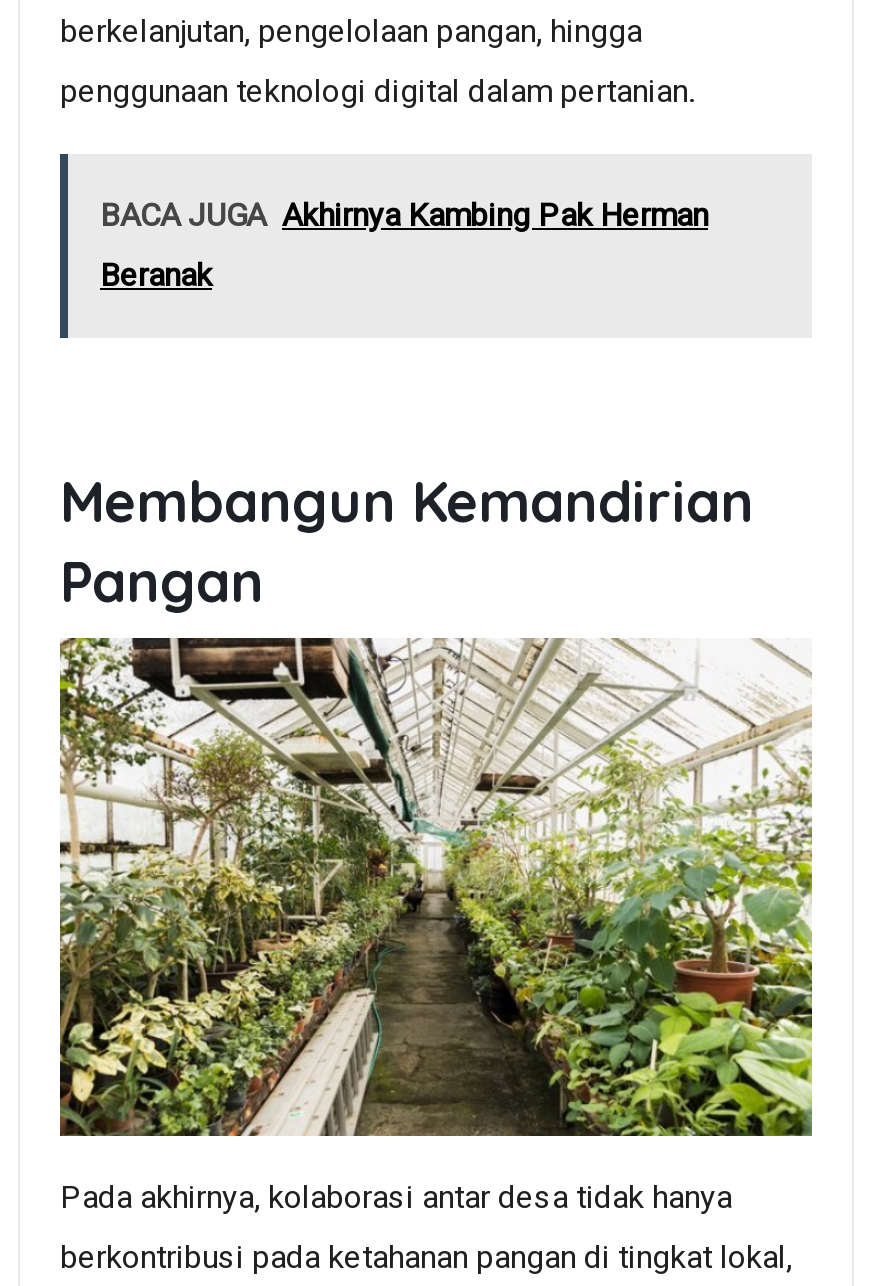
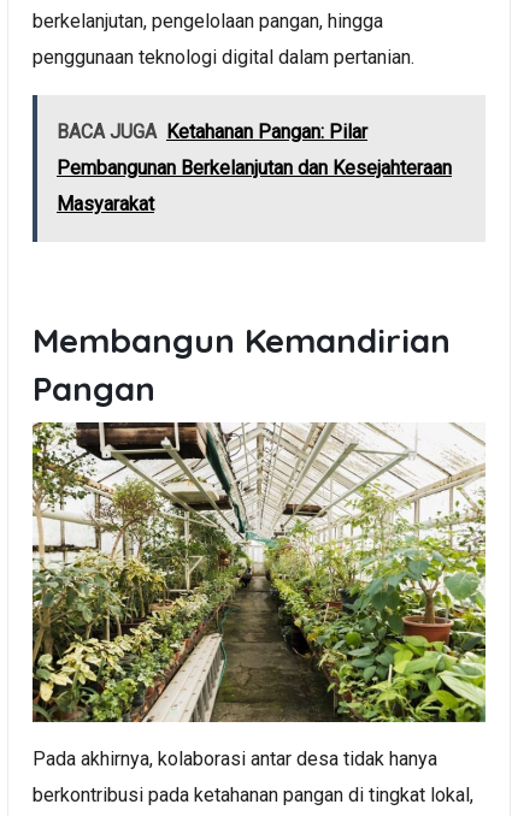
[100,195,708,293] BACA JUGA Akhirnya Kambing Pak Herman | Beranak -> [57,120,452,215] BACA JUGA Ketahanan Pangan: Pilar | Pembangunan Berkelanjutan dan Kesejahteraan | Masyarakat

